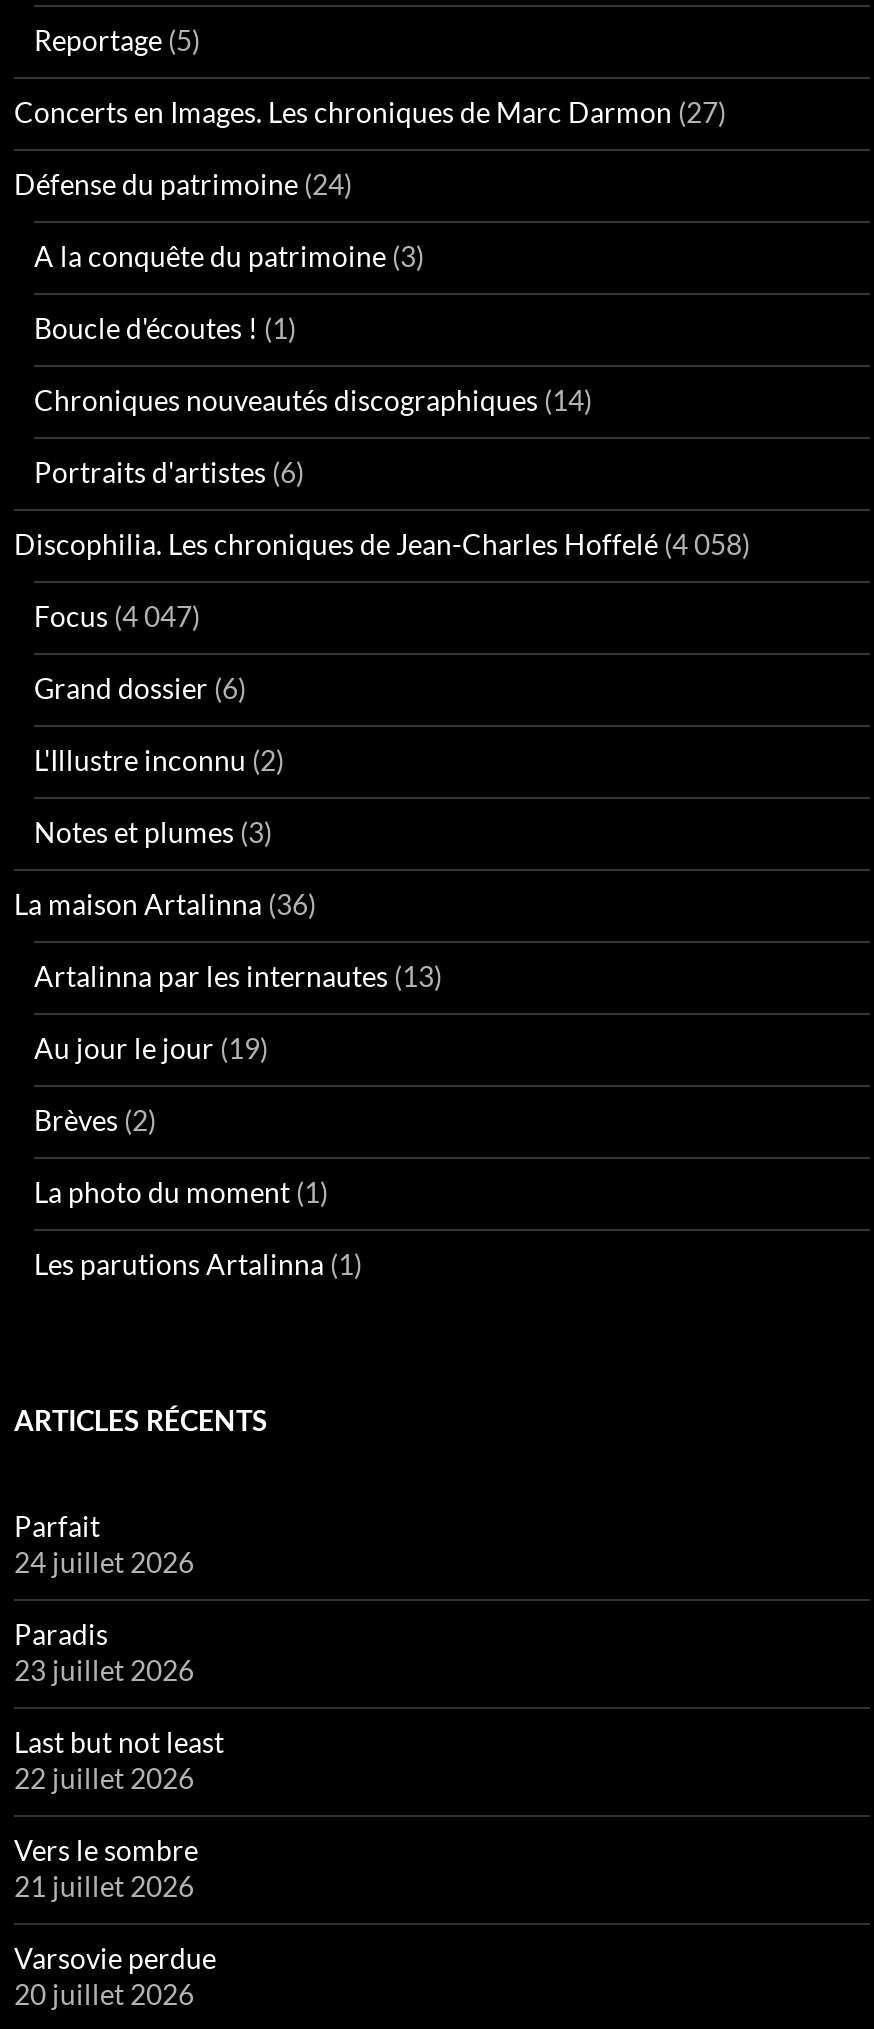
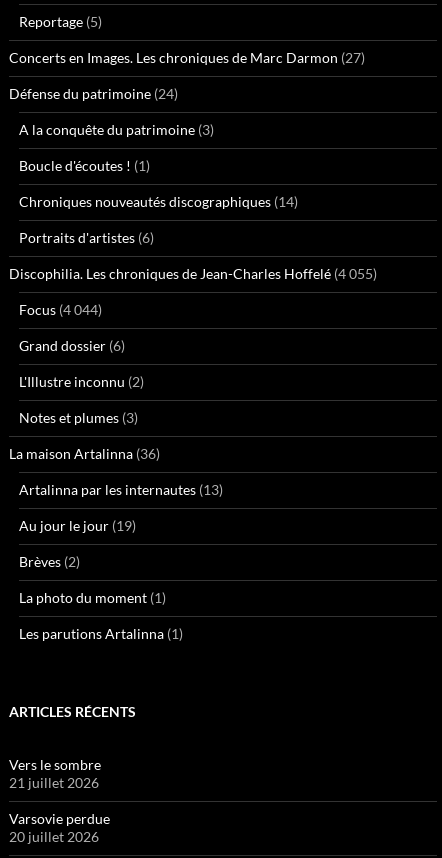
[14,526,750,560] Discophilia. Les chroniques de Jean-Charles Hoffelé (4 058) -> [9,265,377,282] Discophilia. Les chroniques de Jean-Charles Hoffelé (4 055)
[34,598,200,632] Focus (4 047) -> [19,301,102,318] Focus (4 044)
[14,1508,224,1794] Parfait | 24 juillet 2026 | Paradis | 23 juillet 2026 | Last but not least | 22 juillet 2026 -> none

